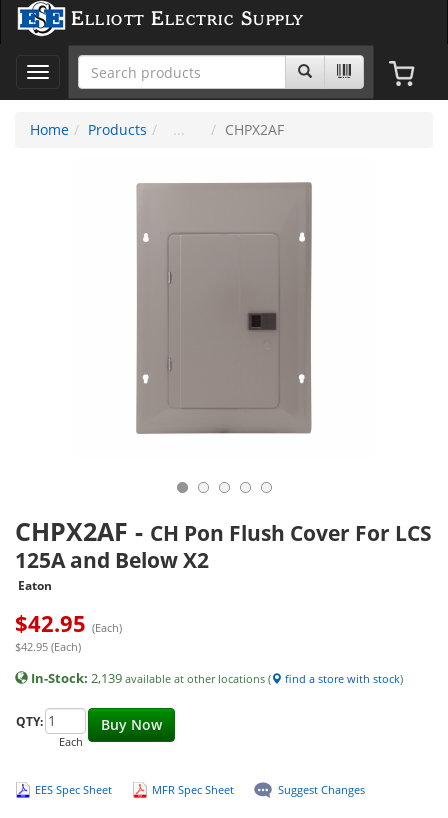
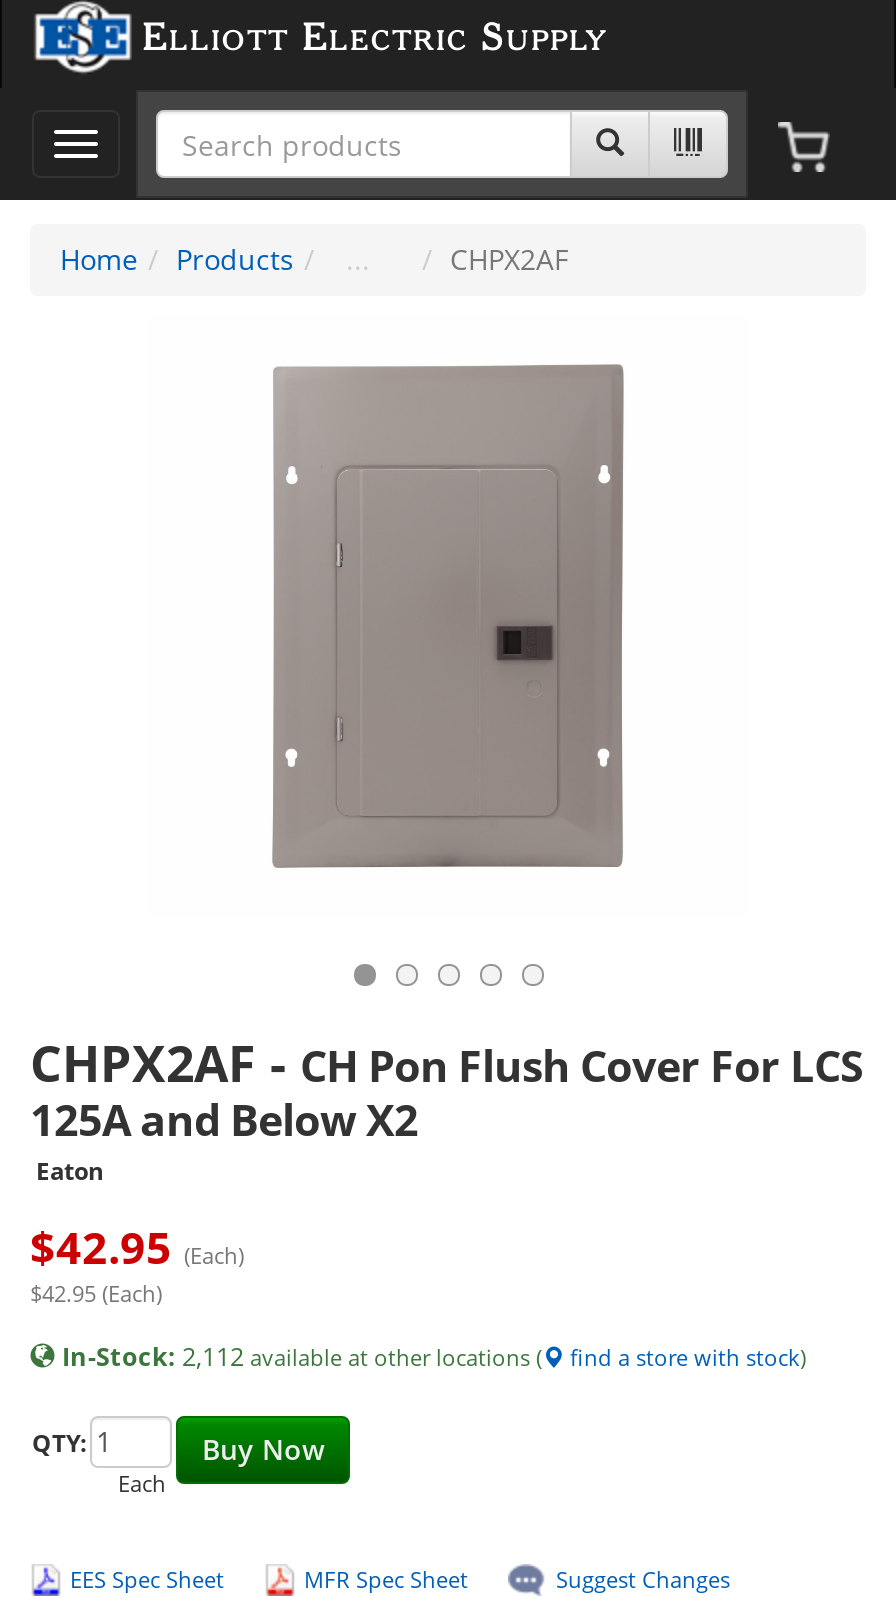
[31,669,271,687] In-Stock: 2,139 available at other locations ( -> [62,1338,542,1374] In-Stock: 2,112 available at other locations (

